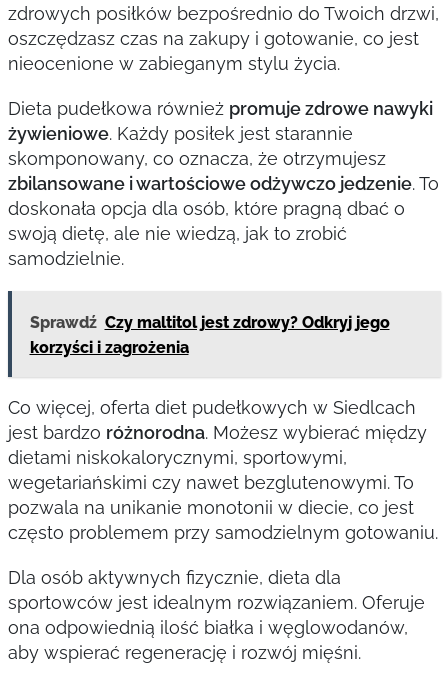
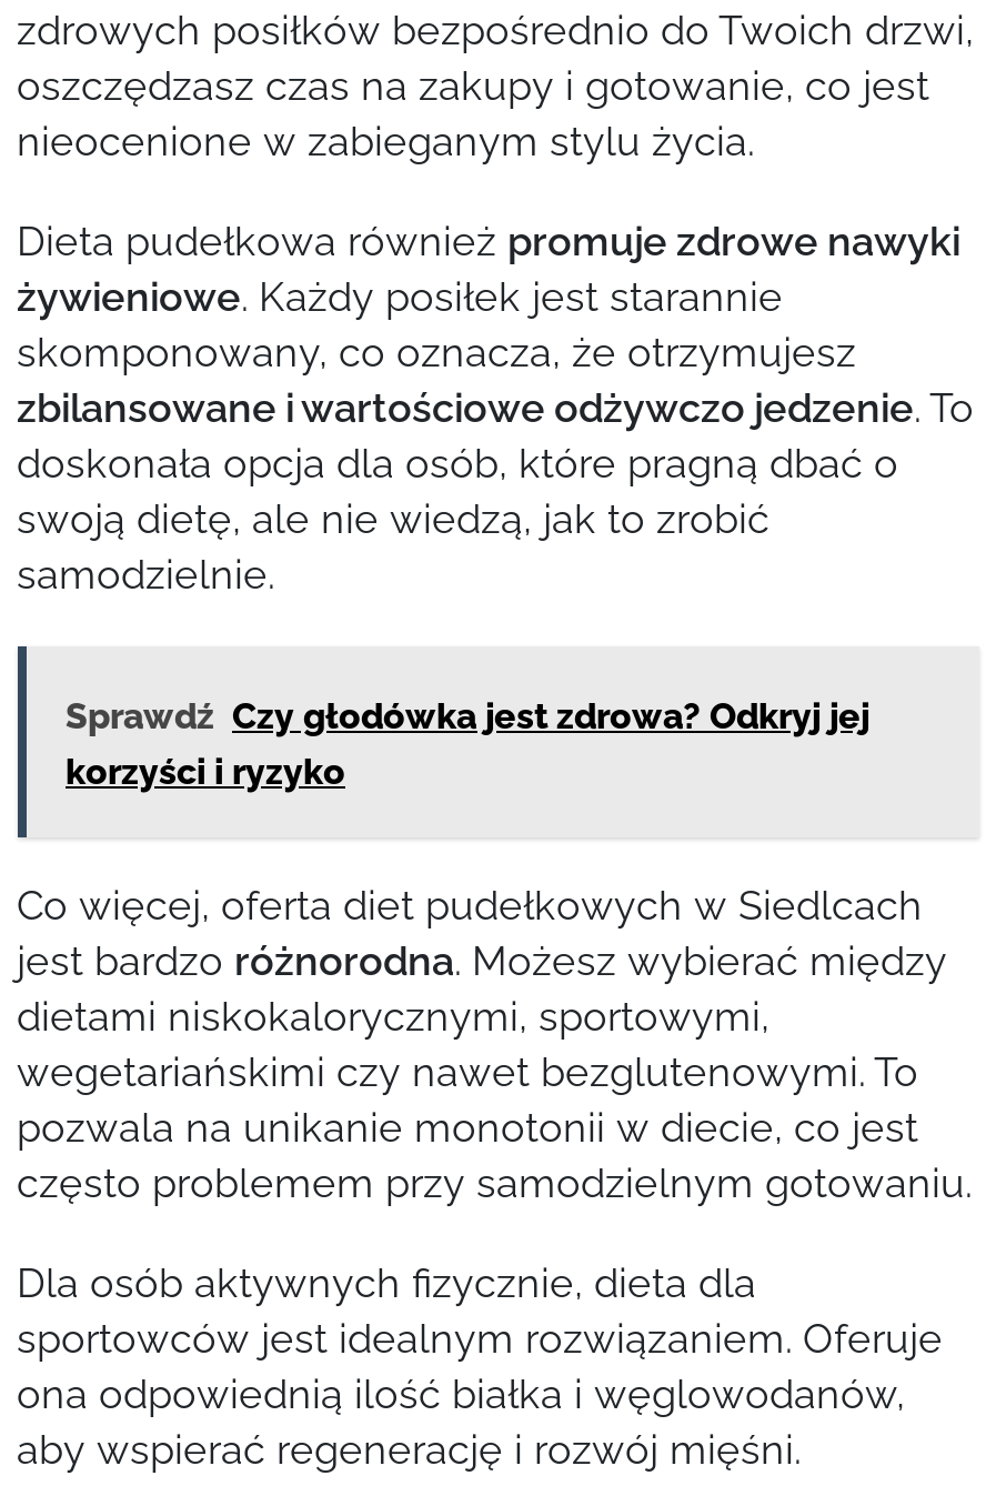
[29,313,389,332] Sprawdź Czy maltitol jest zdrowy? Odkryj jego -> [66,695,869,737] Sprawdź Czy głodówka jest zdrowa? Odkryj jej
[29,338,188,357] korzyści i zagrożenia -> [66,751,345,793] korzyści i ryzyko

